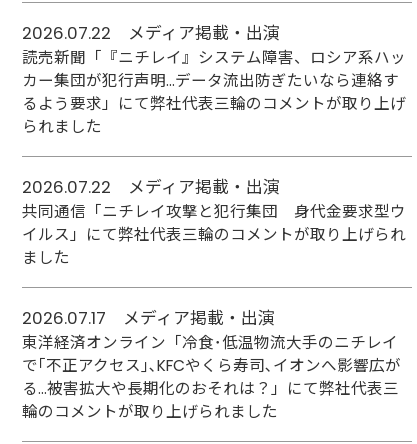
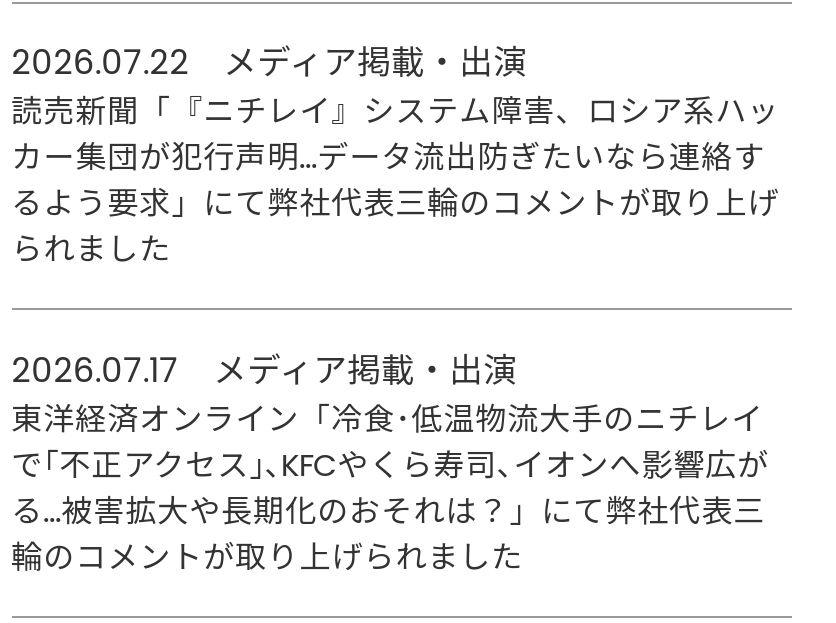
[22,175,406,268] 2026.07.22 メディア掲載・出演 | 共同通信「ニチレイ攻撃と犯行集団 身代金要求型ウ | イルス」にて弊社代表三輪のコメントが取り上げられ | ました -> none

